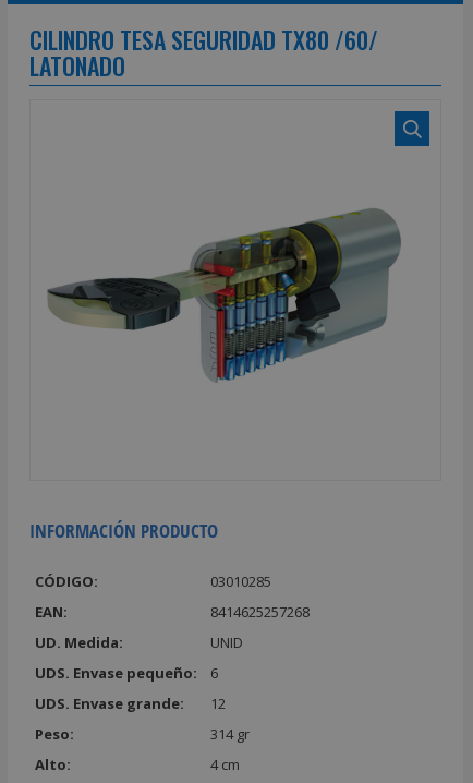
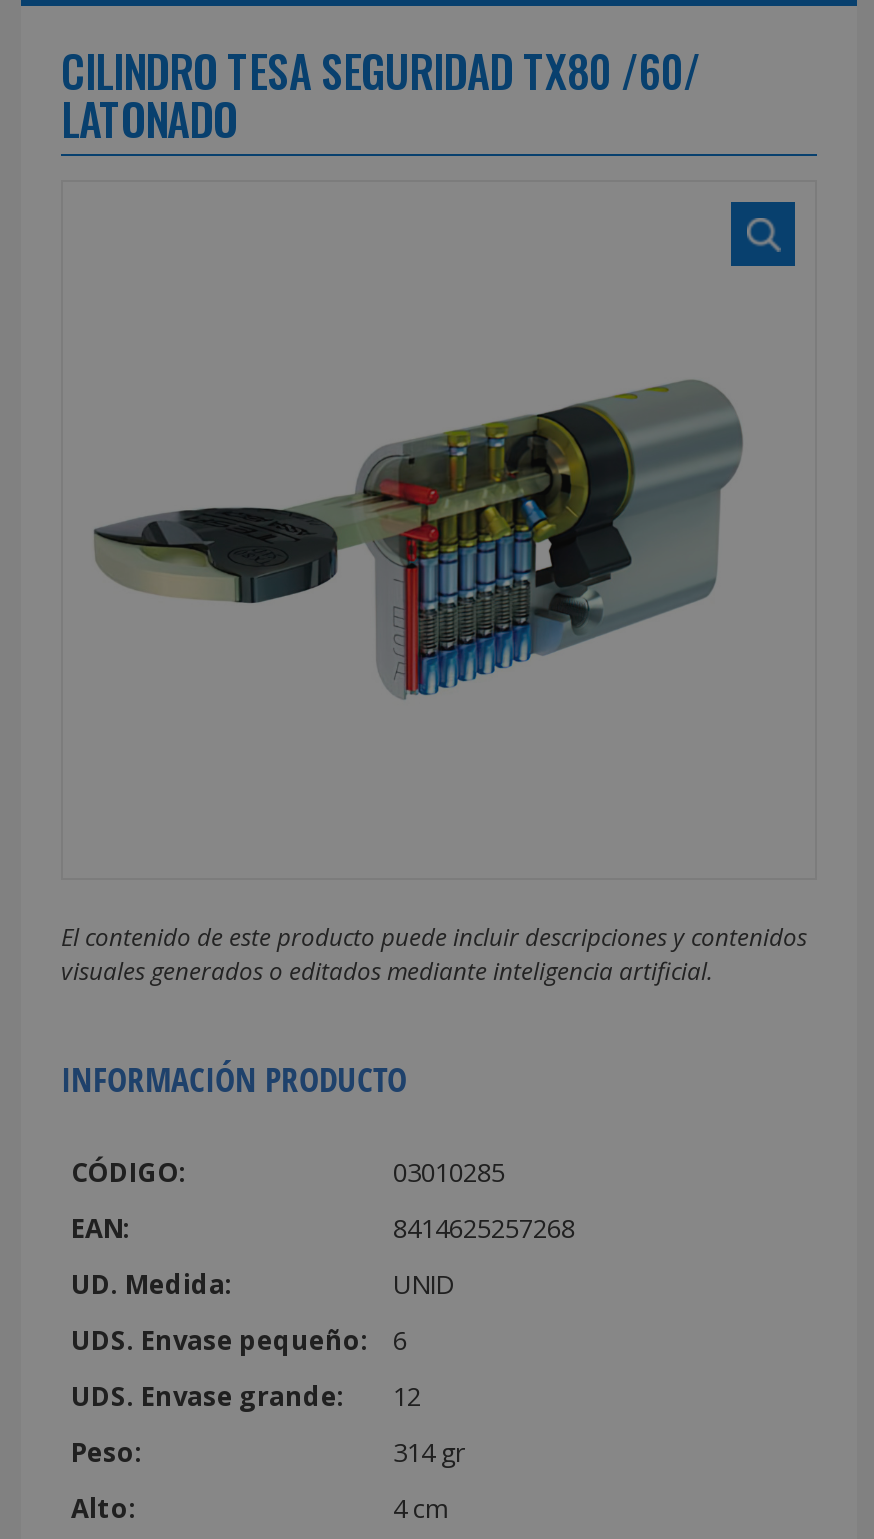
none -> [61,919,807,987] El contenido de este producto puede incluir descripciones y contenidos | visuales generados o editados mediante inteligencia artificial.

